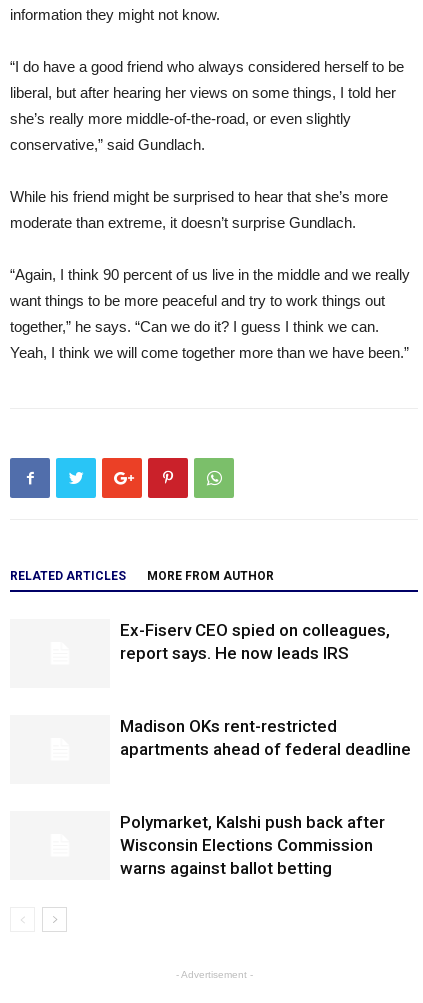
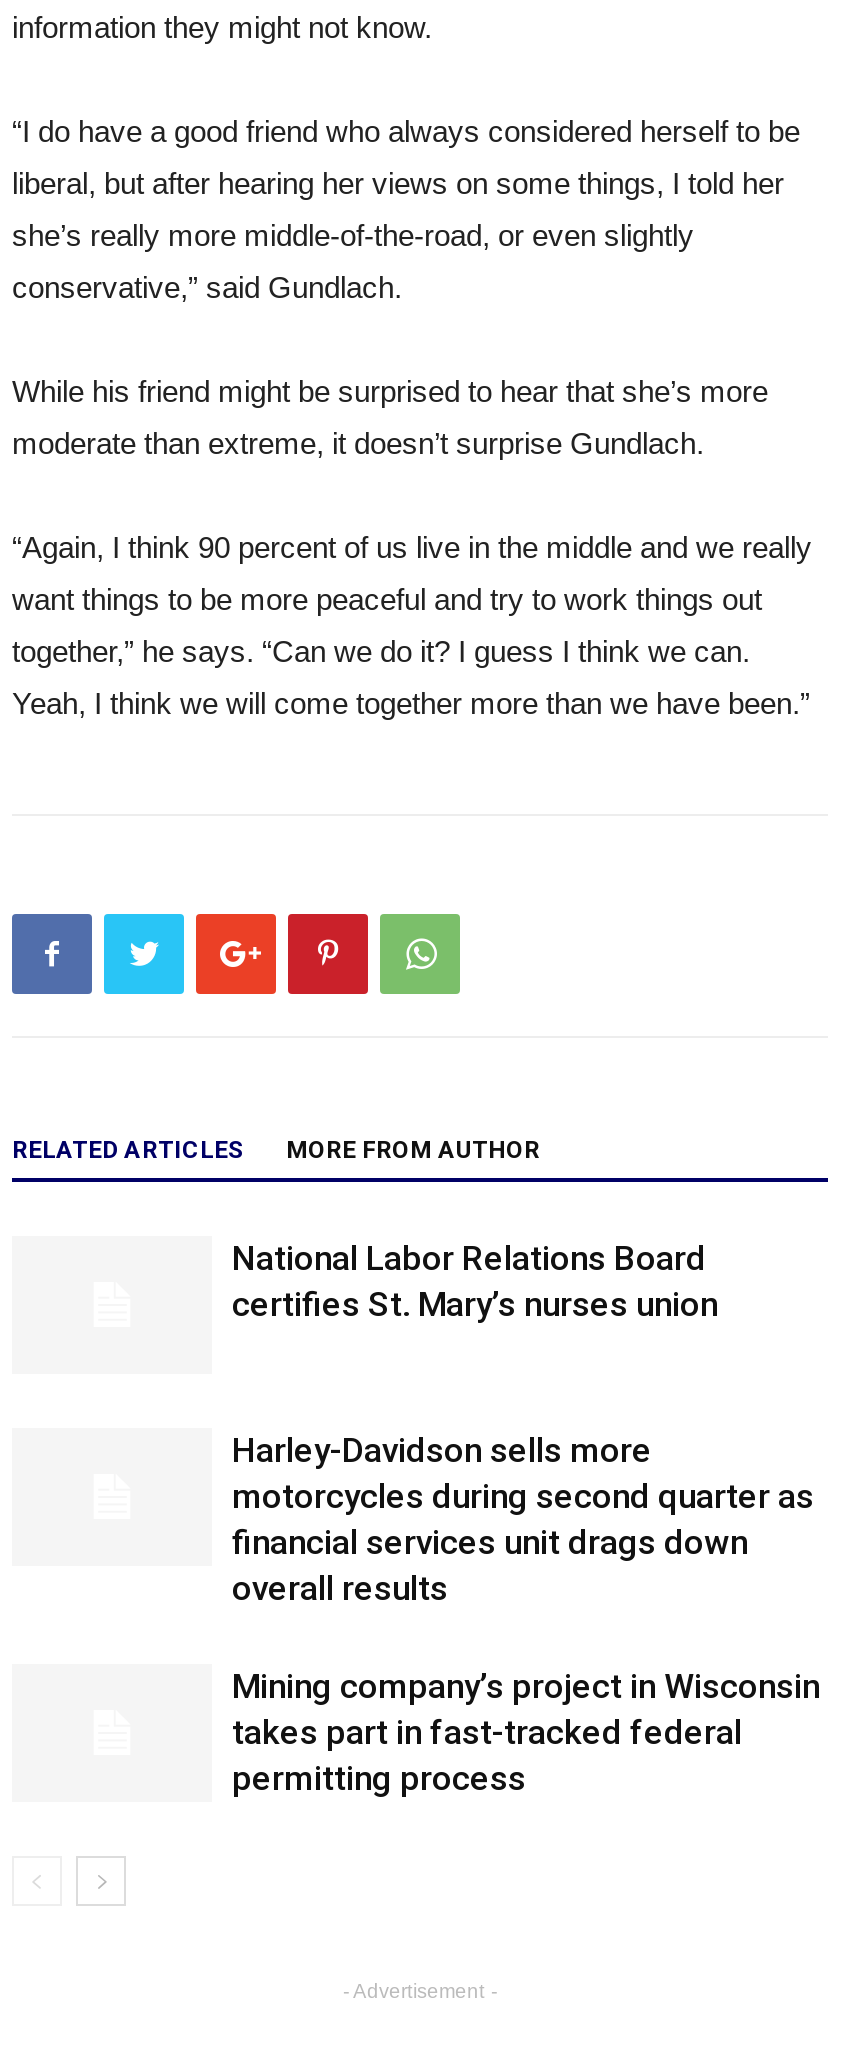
[120,620,390,663] Ex-Fiserv CEO spied on colleagues, | report says. He now leads IRS -> [232,1238,718,1324] National Labor Relations Board | certifies St. Mary’s nurses union
[120,716,411,759] Madison OKs rent-restricted | apartments ahead of federal deadline -> [232,1430,814,1608] Harley-Davidson sells more | motorcycles during second quarter as | financial services unit drags down | overall results
[120,812,385,878] Polymarket, Kalshi push back after | Wisconsin Elections Commission | warns against ballot betting -> [232,1666,820,1798] Mining company’s project in Wisconsin | takes part in fast-tracked federal | permitting process

